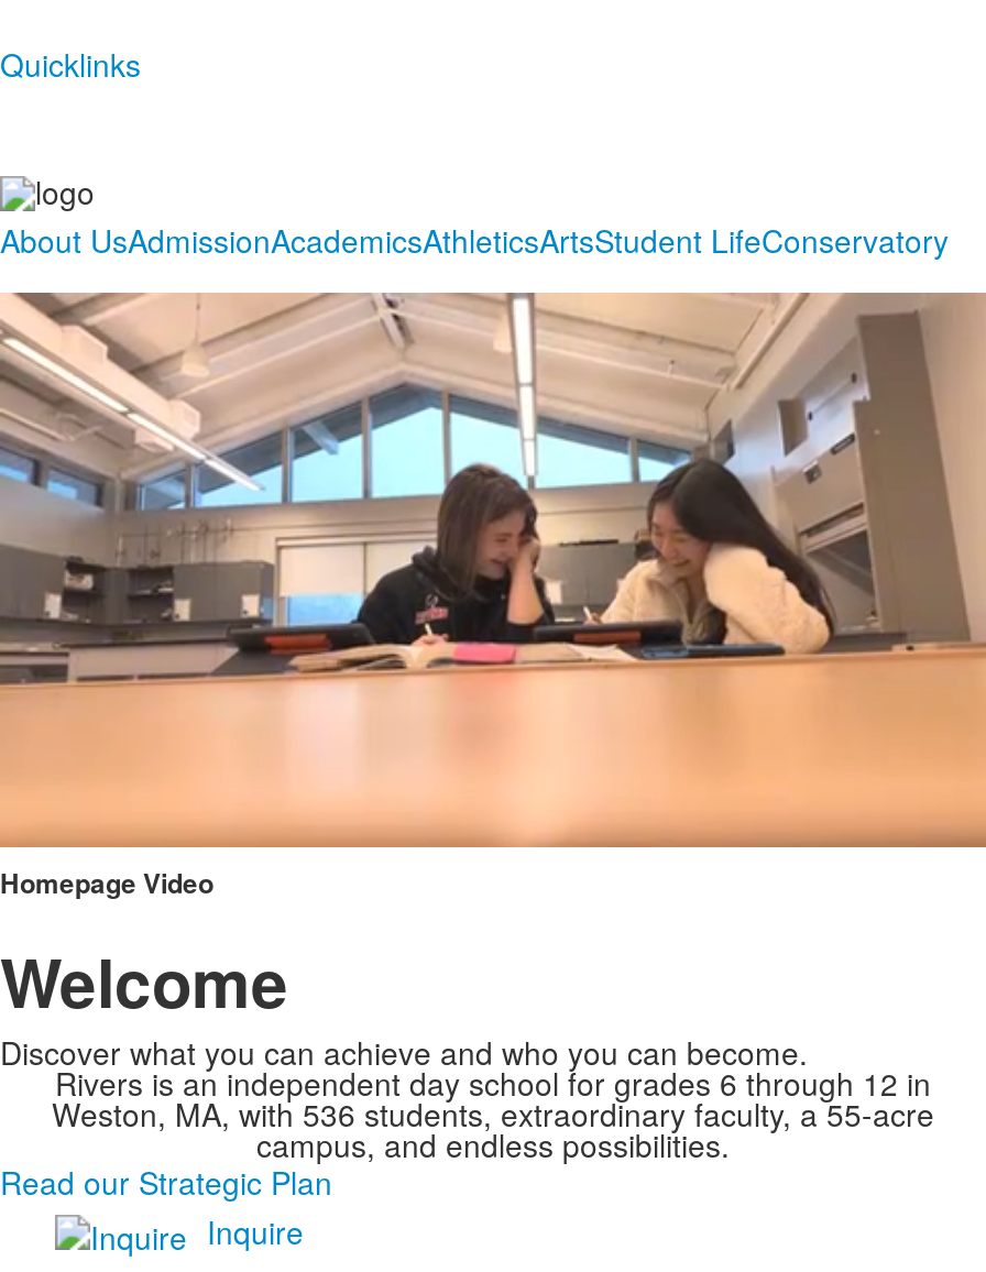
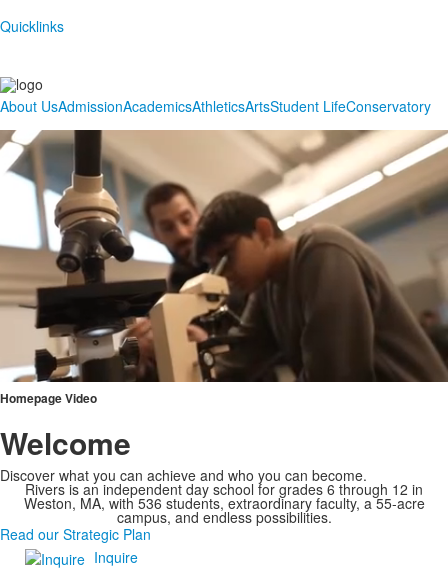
[7,290,979,849] [image] -> [3,129,445,383] [image]

